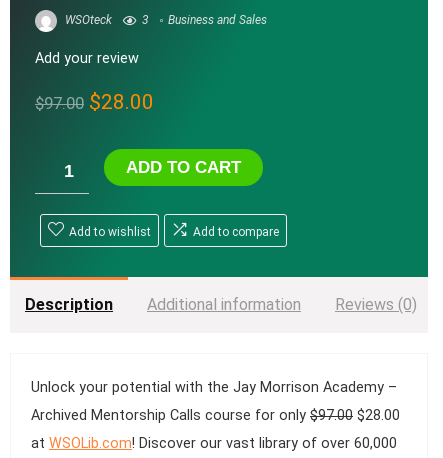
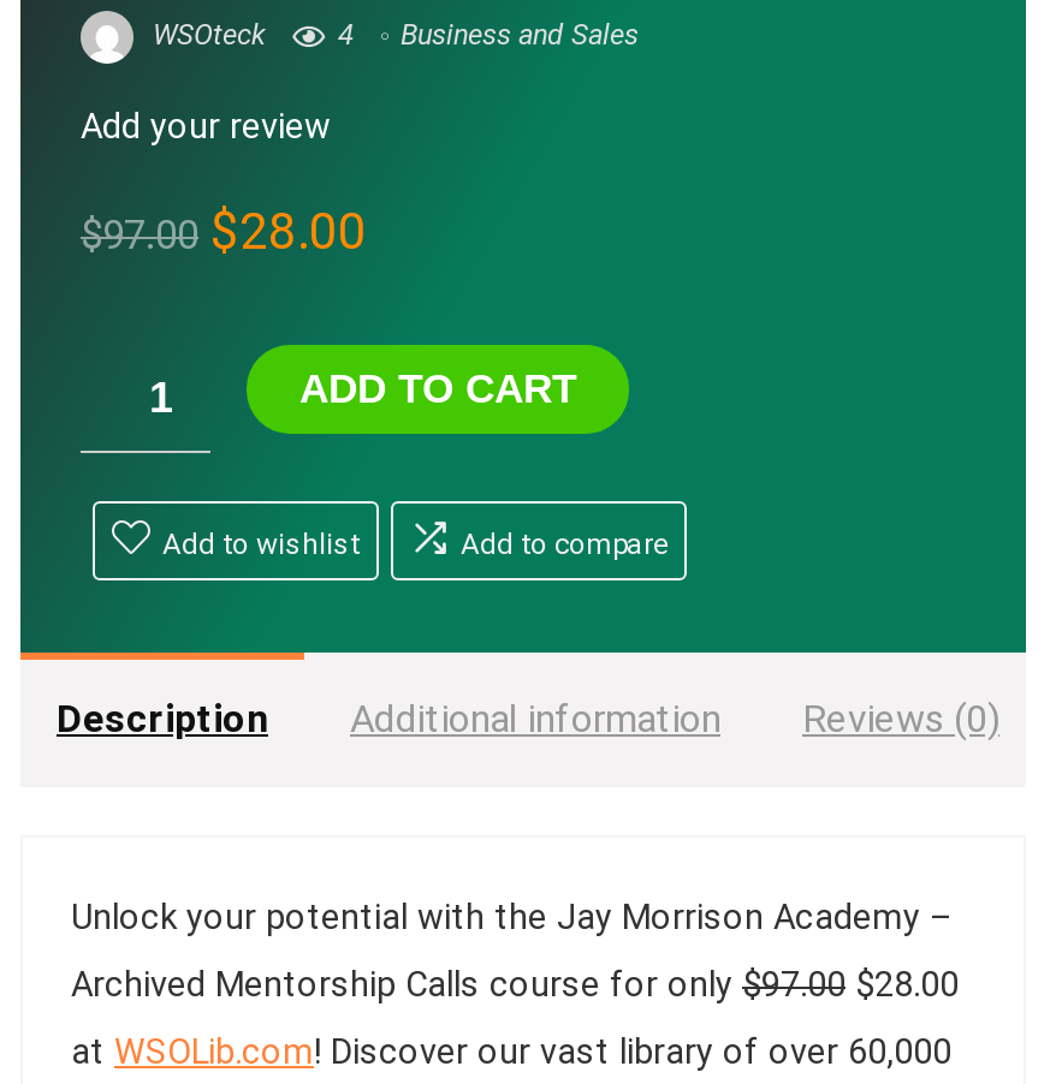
[142,13,267,27] 3 Business and Sales -> [338,19,639,52] 4 Business and Sales

